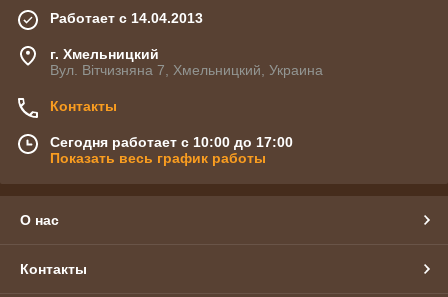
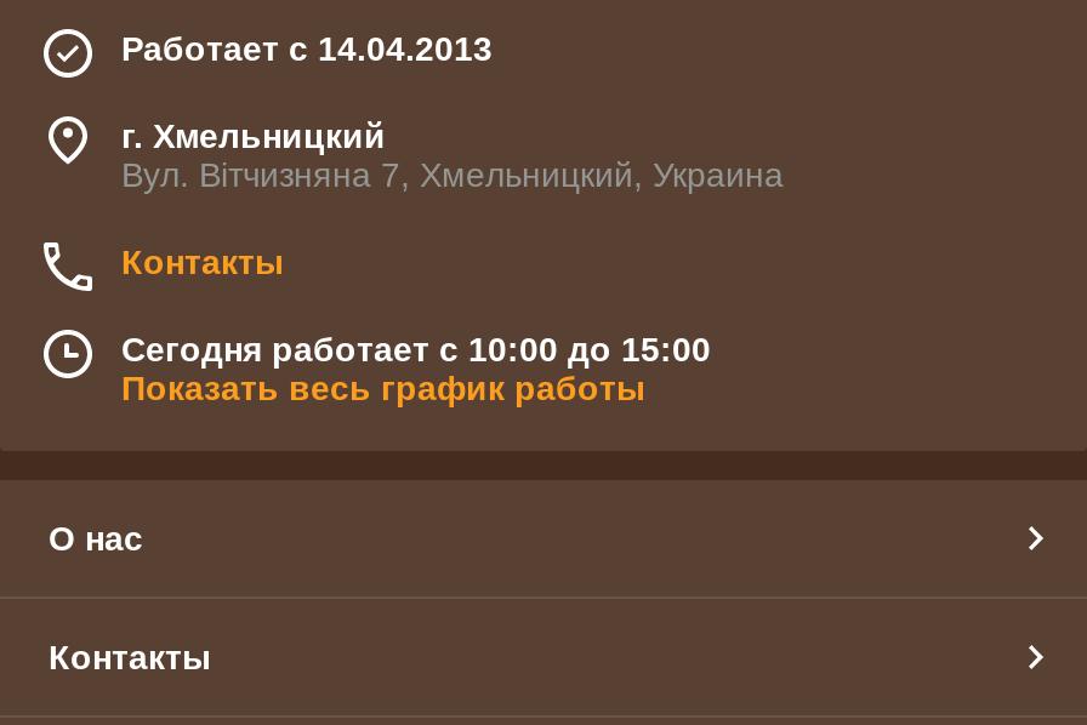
[50,134,293,150] Сегодня работает с 10:00 до 17:00 -> [121,329,711,368] Сегодня работает с 10:00 до 15:00

